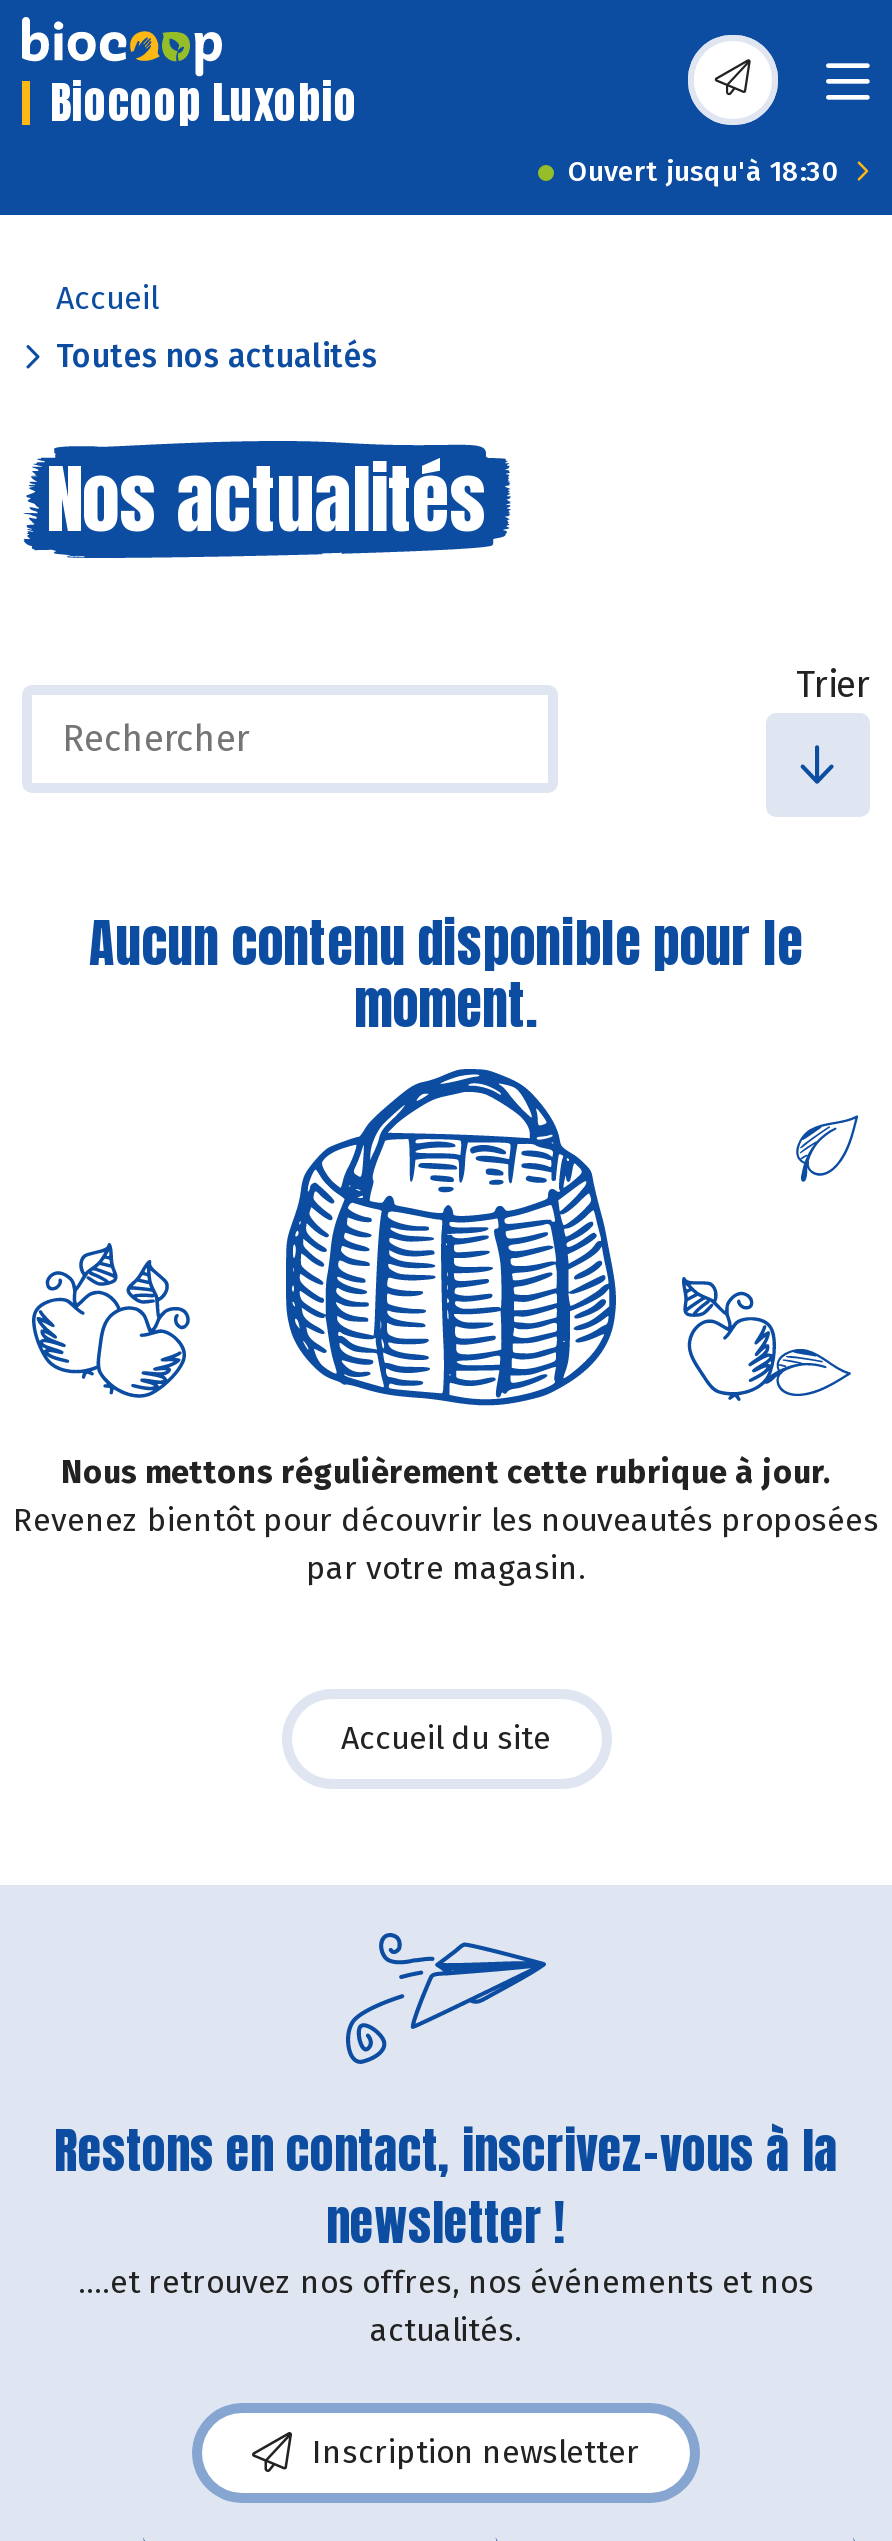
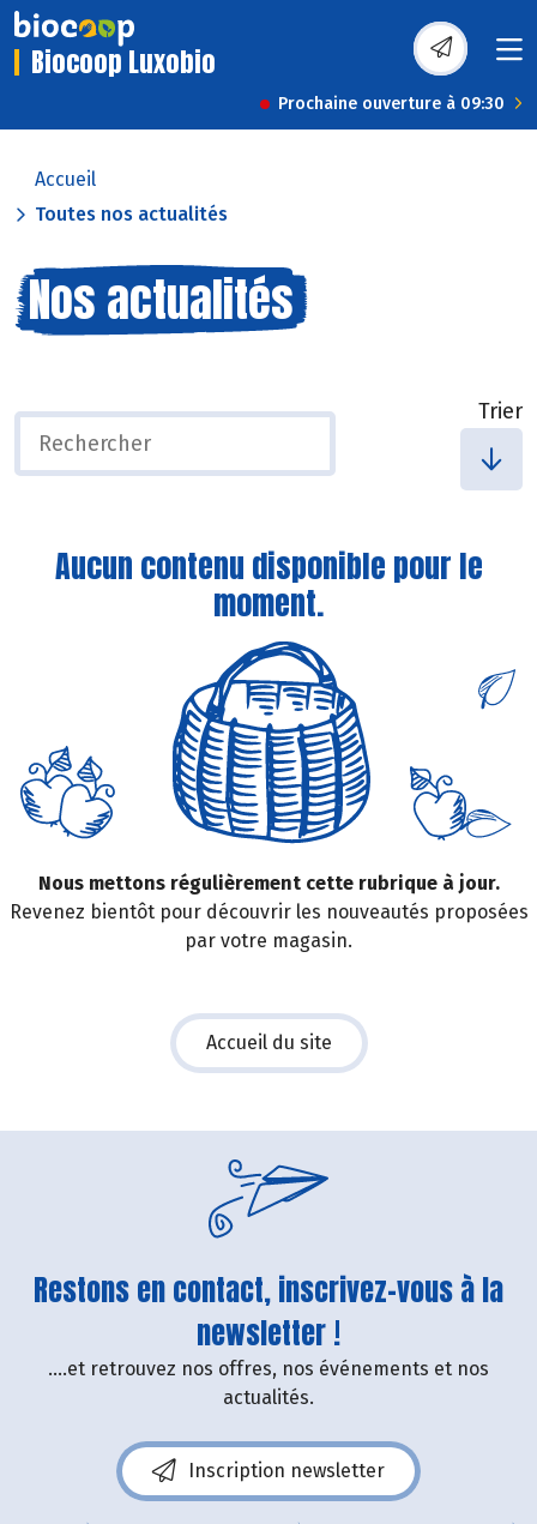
[568,155,840,189] Ouvert jusqu'à 18:30 -> [278,94,505,114] Prochaine ouverture à 09:30

